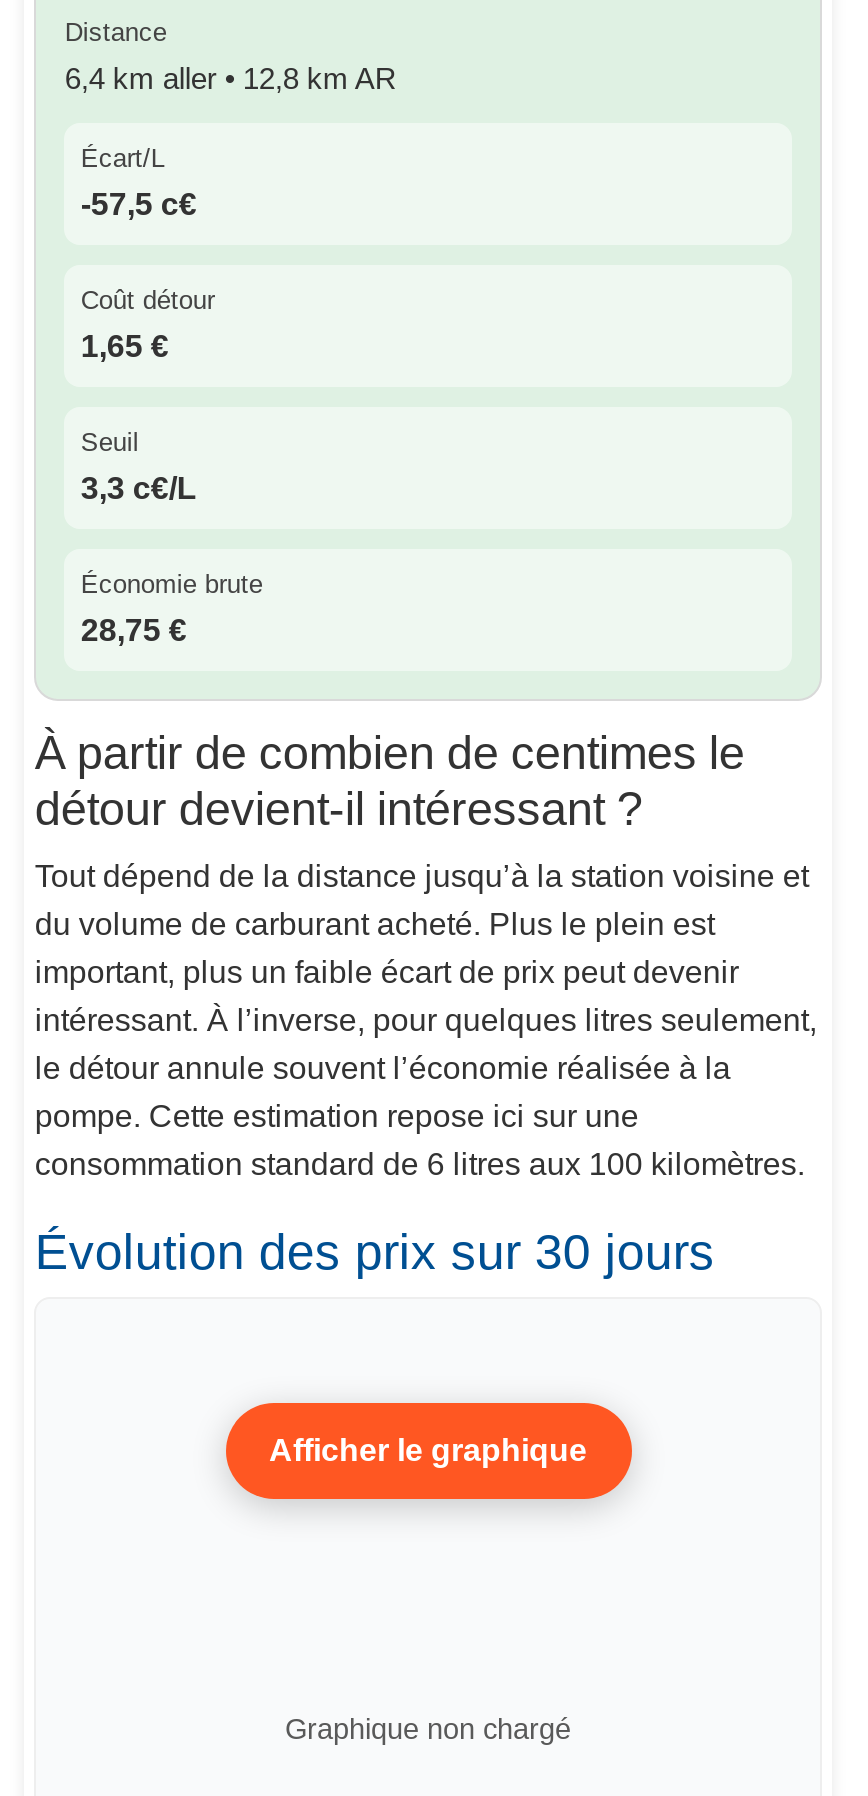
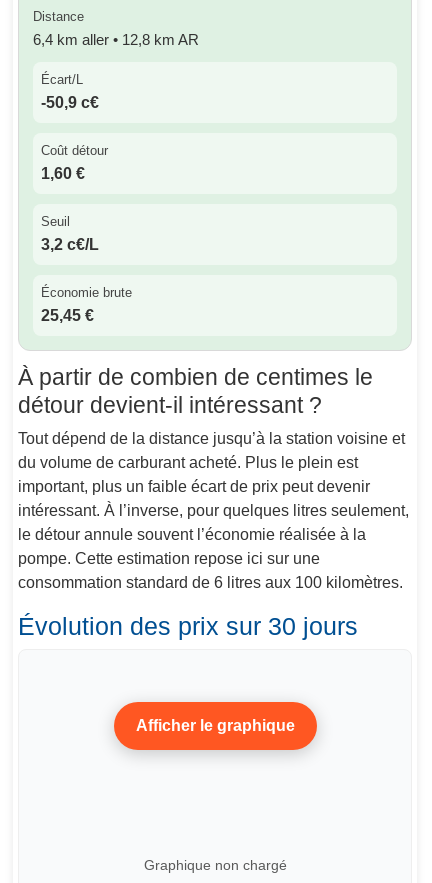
[81,187,197,221] -57,5 c€ -> [41,94,99,111] -50,9 c€
[81,329,169,363] 1,65 € -> [41,165,85,182] 1,60 €
[81,471,197,505] 3,3 c€/L -> [41,236,99,253] 3,2 c€/L
[81,613,187,647] 28,75 € -> [41,307,94,324] 25,45 €

